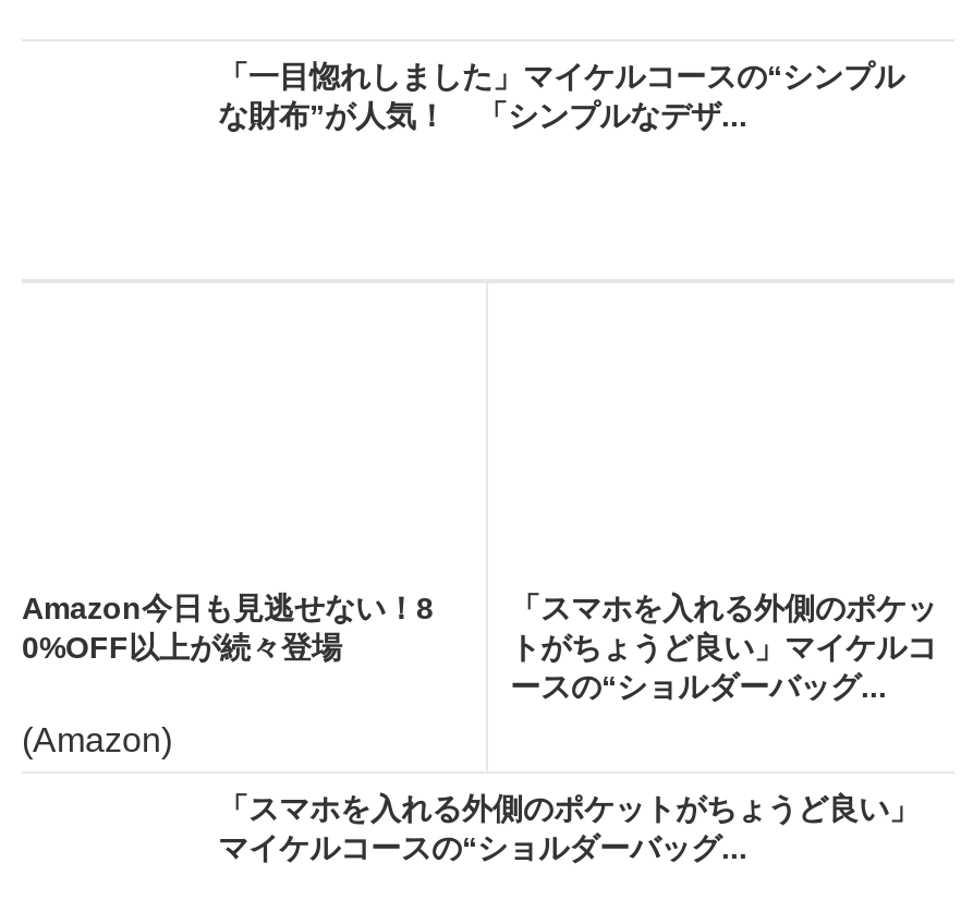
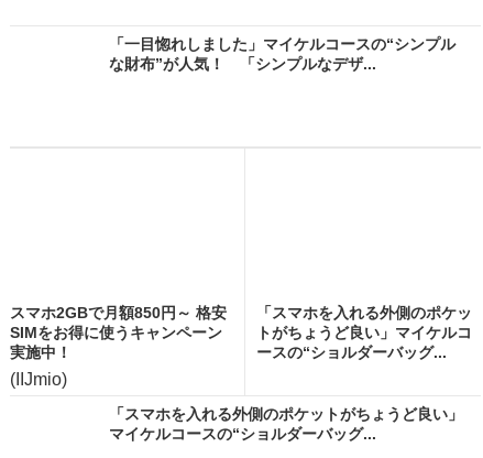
[22,590,434,664] Amazon今日も見逃せない！8 | 0%OFF以上が続々登場 -> [10,304,227,361] スマホ2GBで月額850円～ 格安 | SIMをお得に使うキャンペーン | 実施中！
[22,721,172,758] (Amazon) -> [10,370,67,389] (IIJmio)

